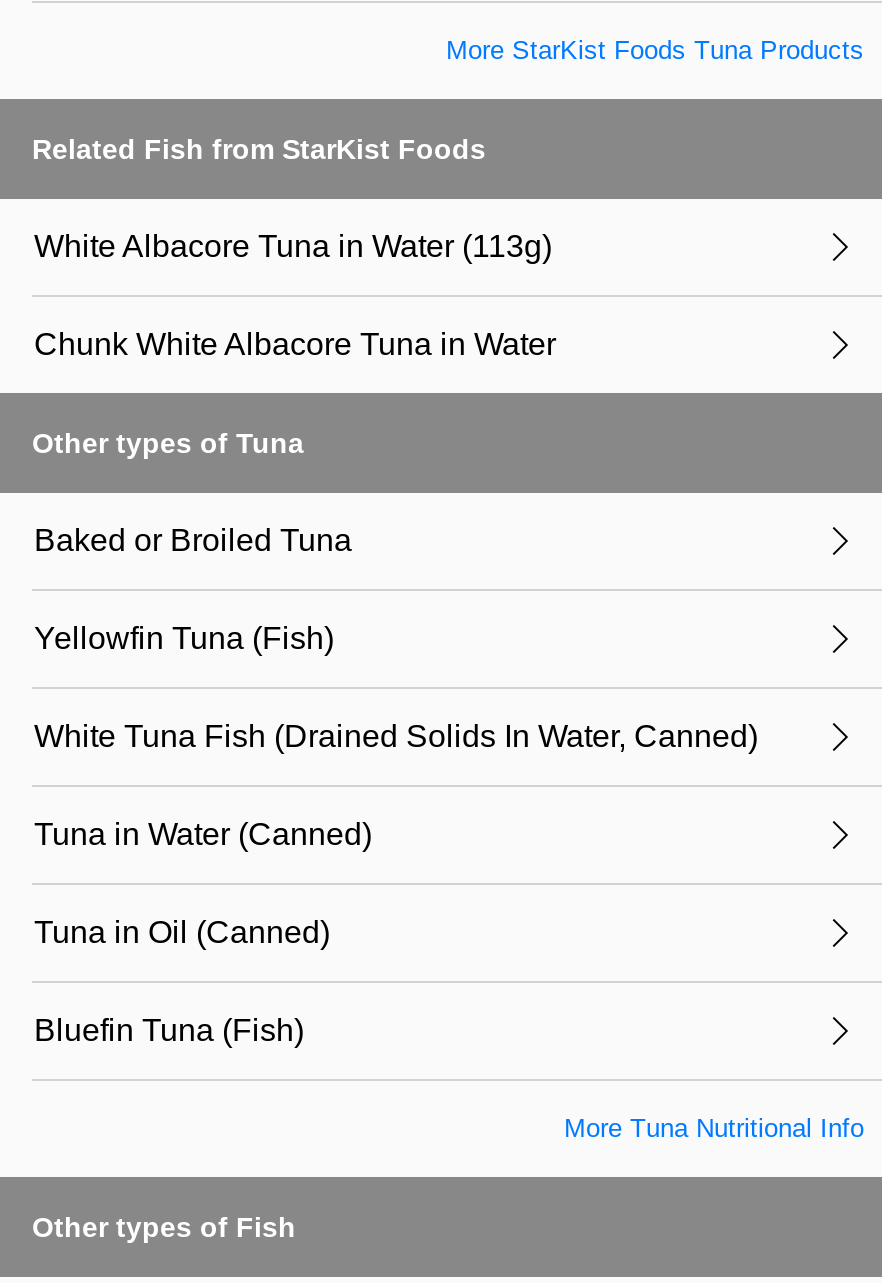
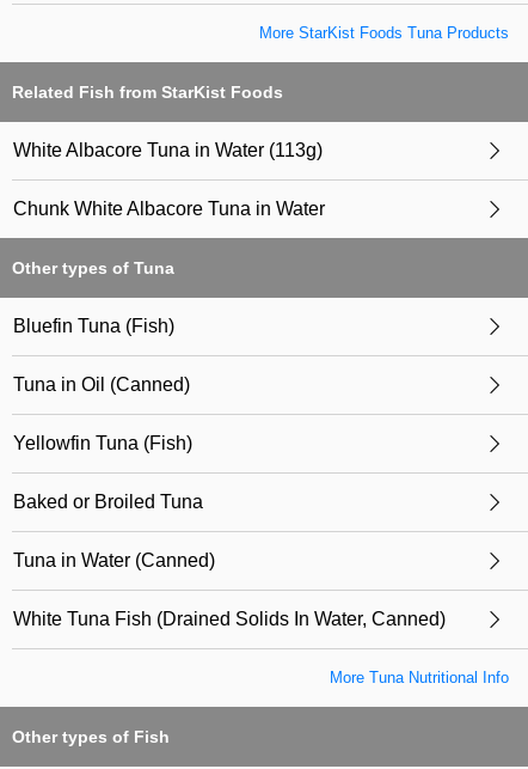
moved [34,523,758,949] -> [13,374,446,629]: Tuna in Oil (Canned) | Yellowfin Tuna (Fish) | Baked or Broiled Tuna | Tuna in Water (Canned) | White Tuna Fish (Drained Solids In Water, Canned)
moved [34,1013,304,1047] -> [13,316,174,336]: Bluefin Tuna (Fish)

